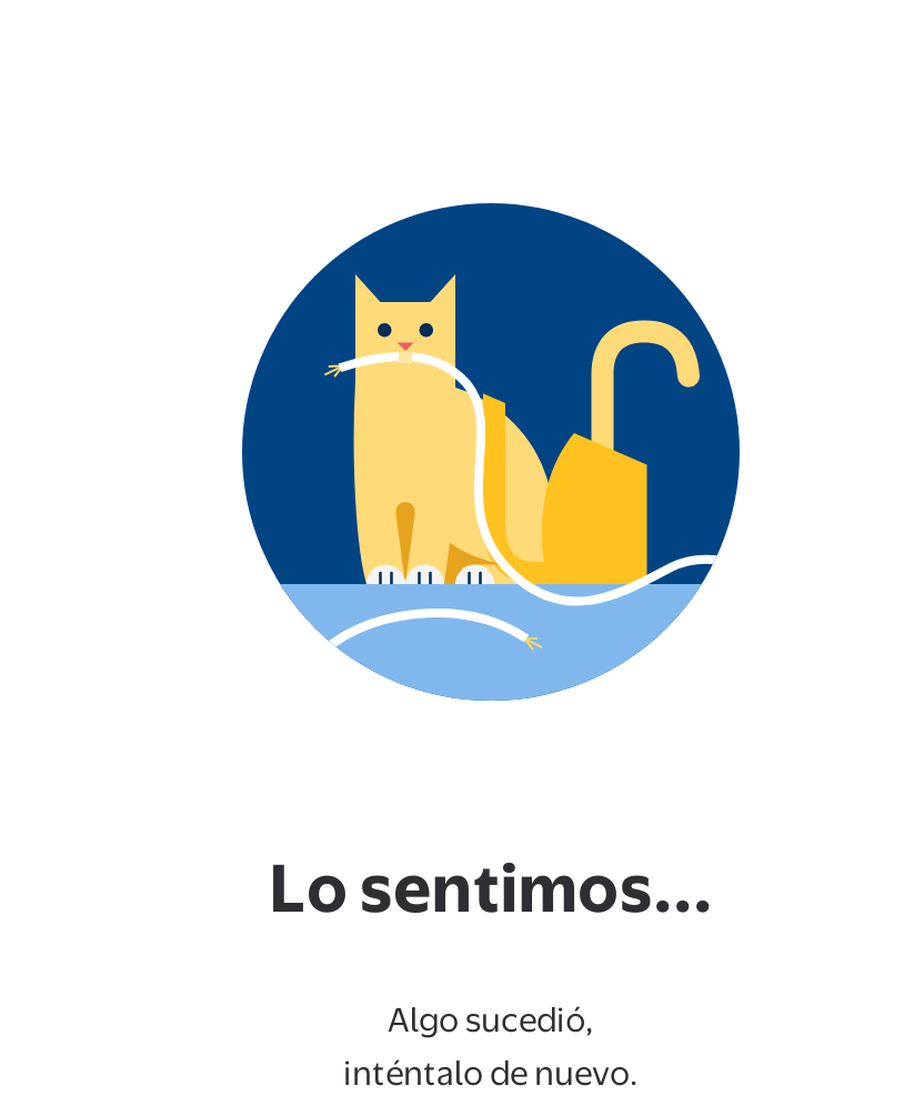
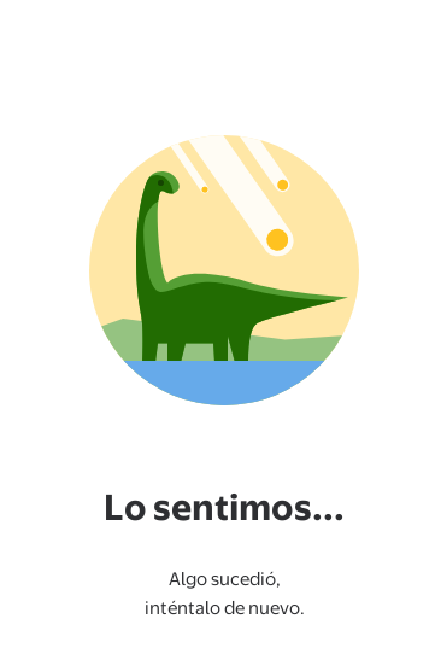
[240,201,742,652] [image] -> [89,135,359,378] [image]

